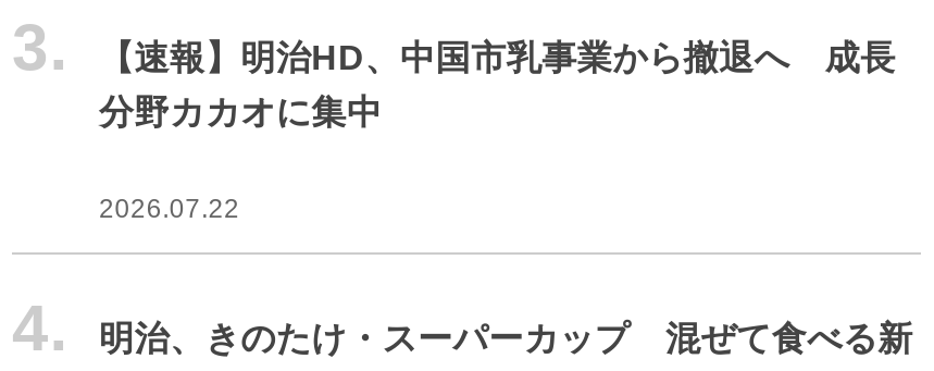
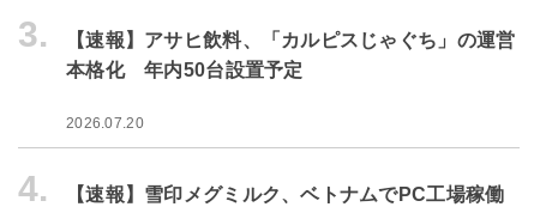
[99,39,896,76] 【速報】明治HD、中国市乳事業から撤退へ 成長 -> [66,30,515,50] 【速報】アサヒ飲料、「カルピスじゃぐち」の運営
[99,93,382,130] 分野カカオに集中 -> [66,60,303,80] 本格化 年内50台設置予定
[99,193,240,223] 2026.07.22 -> [66,115,144,132] 2026.07.20
[99,319,913,356] 明治、きのたけ・スーパーカップ 混ぜて食べる新 -> [66,185,505,205] 【速報】雪印メグミルク、ベトナムでPC工場稼働

